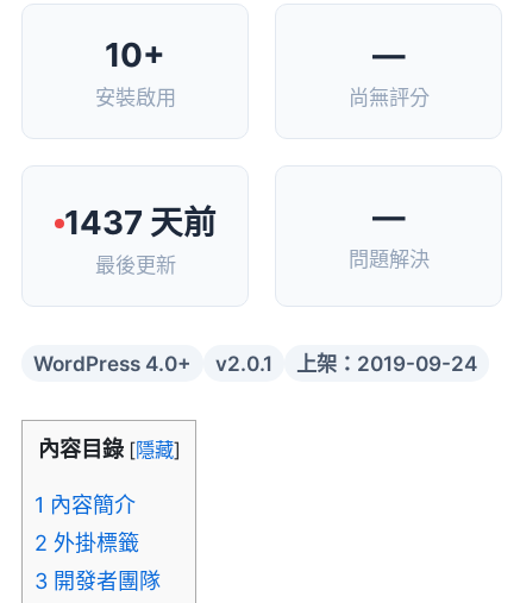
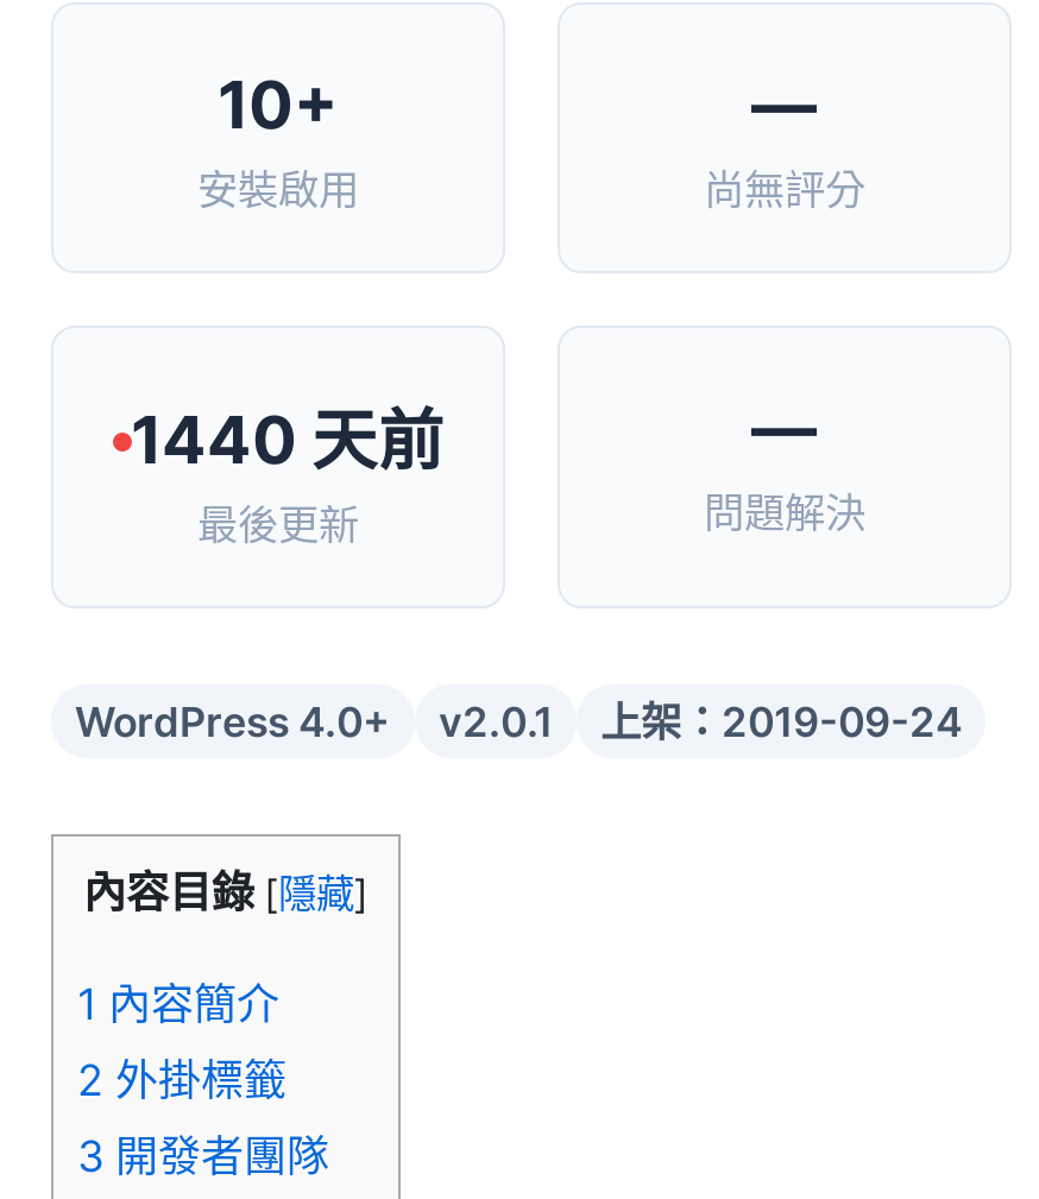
[64,202,216,243] 1437 天前 -> [131,400,445,481] 1440 天前

